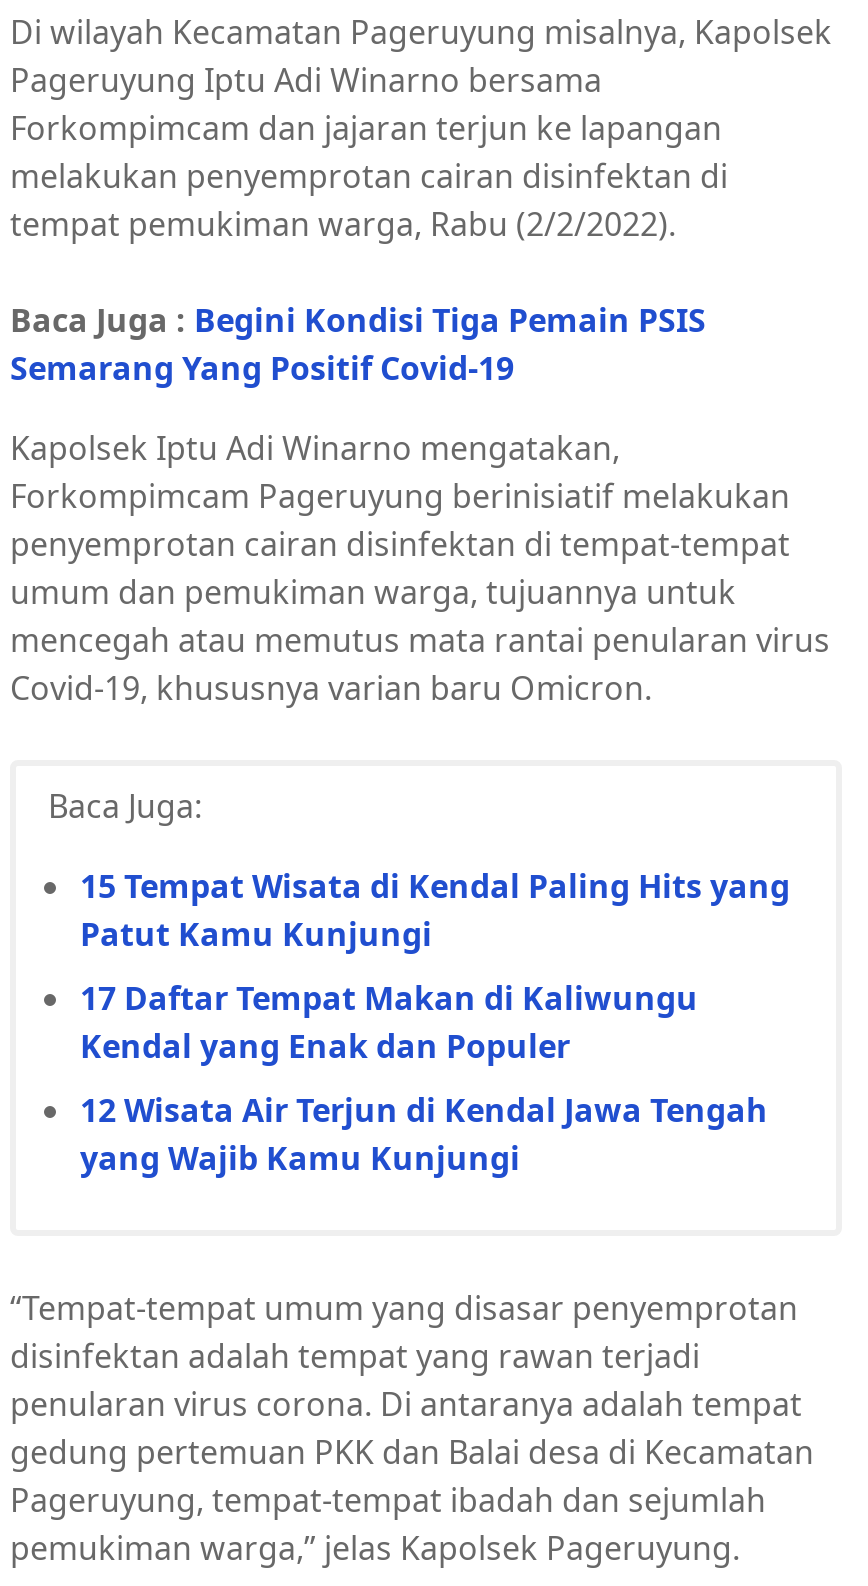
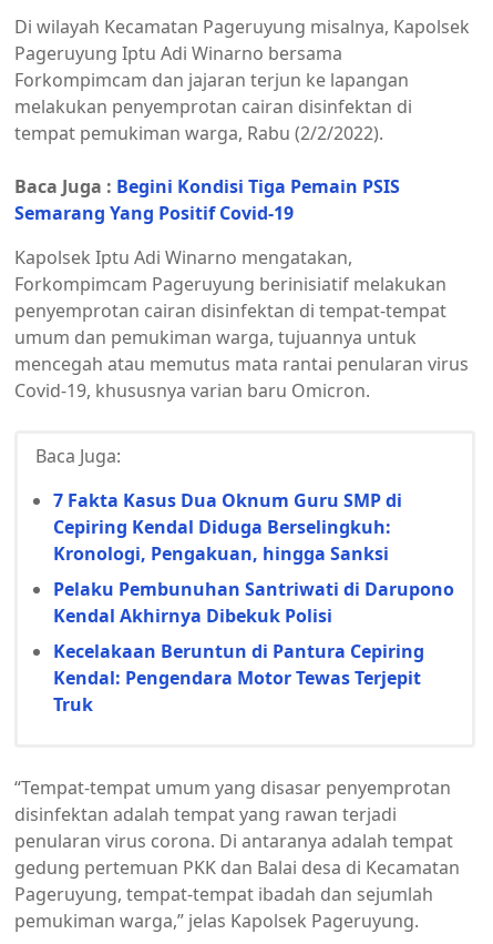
[80,864,790,956] 15 Tempat Wisata di Kendal Paling Hits yang | Patut Kamu Kunjungi -> [53,488,402,566] 7 Fakta Kasus Dua Oknum Guru SMP di | Cepiring Kendal Diduga Berselingkuh: | Kronologi, Pengakuan, hingga Sanksi
[80,976,698,1068] 17 Daftar Tempat Makan di Kaliwungu | Kendal yang Enak dan Populer -> [53,577,454,628] Pelaku Pembunuhan Santriwati di Darupono | Kendal Akhirnya Dibekuk Polisi
[80,1088,768,1180] 12 Wisata Air Terjun di Kendal Jawa Tengah | yang Wajib Kamu Kunjungi -> [53,639,424,717] Kecelakaan Beruntun di Pantura Cepiring | Kendal: Pengendara Motor Tewas Terjepit | Truk

